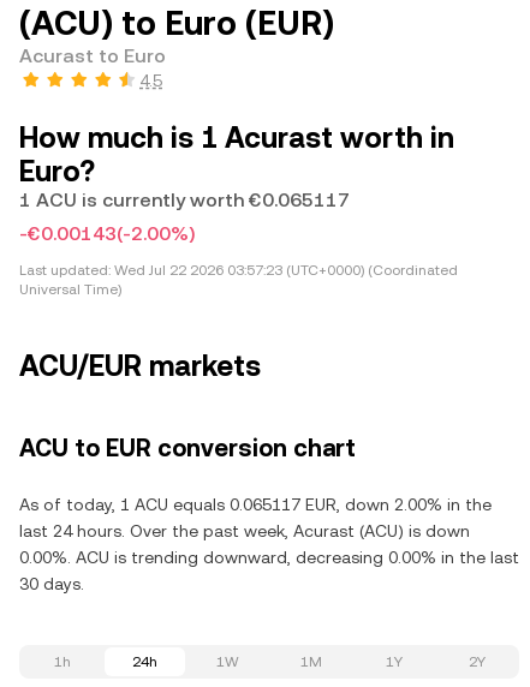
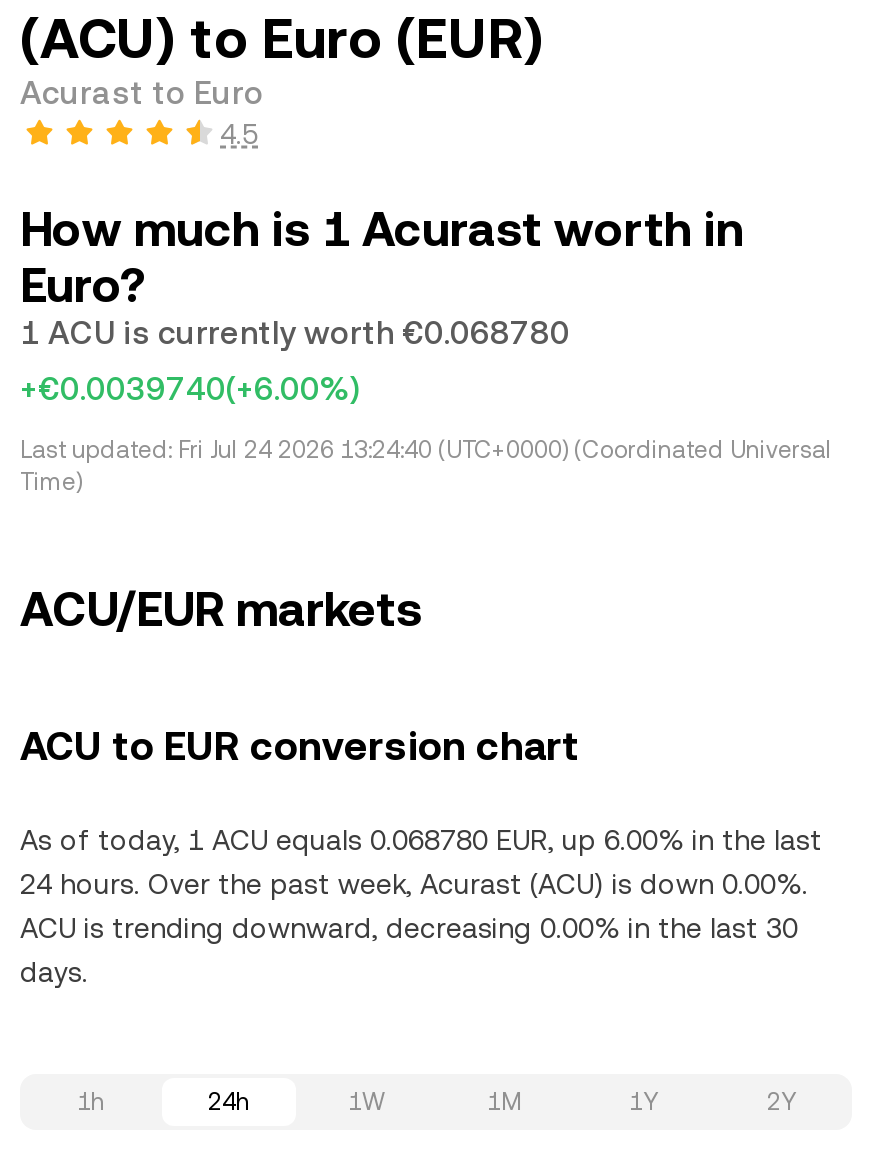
[19,189,350,211] 1 ACU is currently worth €0.065117 -> [20,314,570,352] 1 ACU is currently worth €0.068780
[19,222,195,245] -€0.00143(-2.00%) -> [20,370,360,408] +€0.0039740(+6.00%)
[19,262,458,298] Last updated: Wed Jul 22 2026 03:57:23 (UTC+0000) (Coordinated | Universal Time) -> [20,436,832,496] Last updated: Fri Jul 24 2026 13:24:40 (UTC+0000) (Coordinated Universal | Time)
[19,495,519,593] As of today, 1 ACU equals 0.065117 EUR, down 2.00% in the | last 24 hours. Over the past week, Acurast (ACU) is down | 0.00%. ACU is trending downward, decreasing 0.00% in the last | 30 days. -> [20,824,822,988] As of today, 1 ACU equals 0.068780 EUR, up 6.00% in the last | 24 hours. Over the past week, Acurast (ACU) is down 0.00%. | ACU is trending downward, decreasing 0.00% in the last 30 | days.

